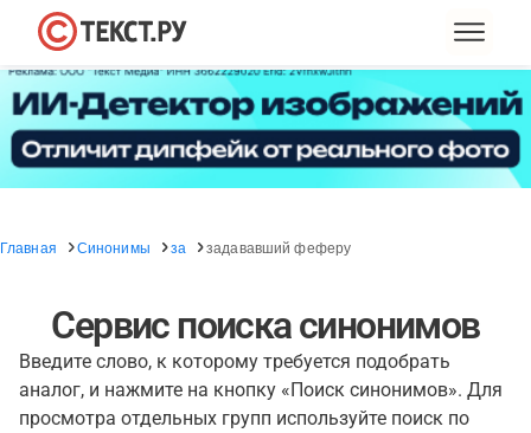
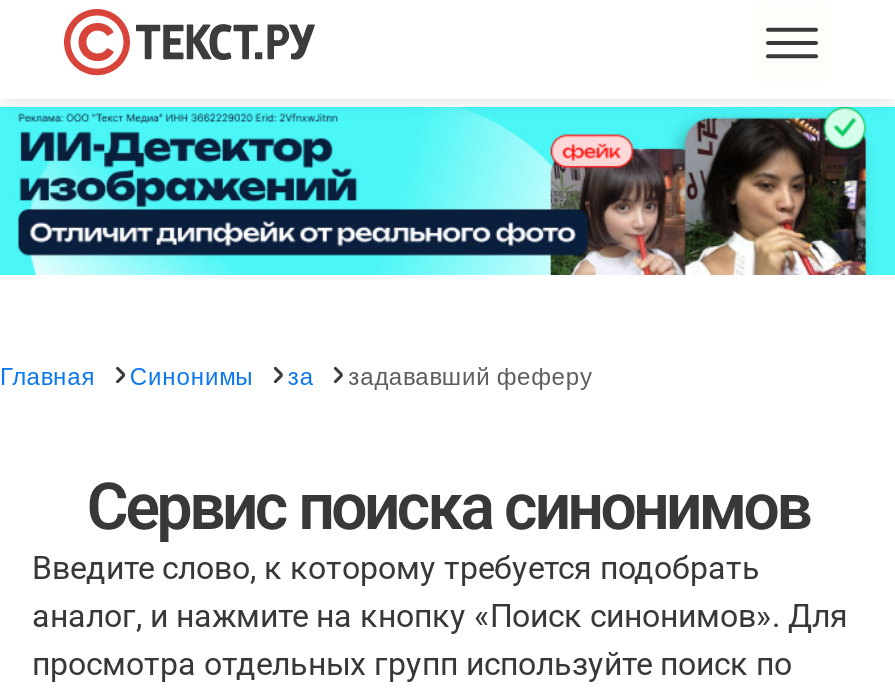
[4,69,524,189] [image] -> [6,107,878,277] [image]

